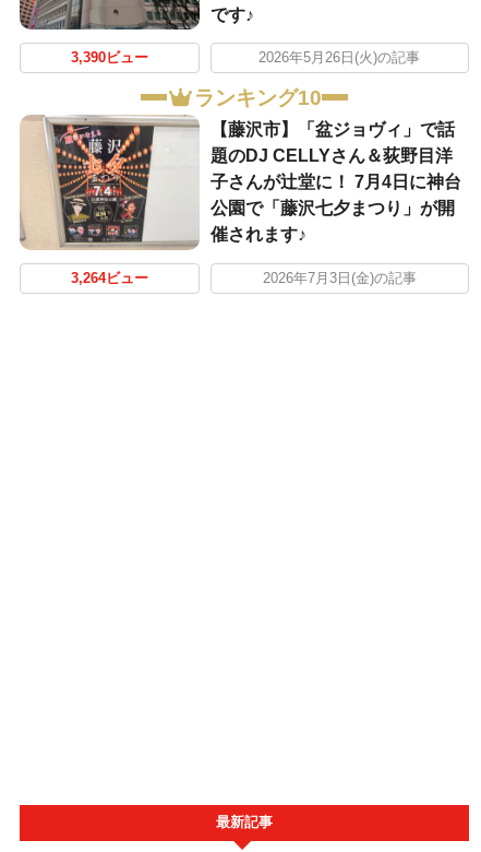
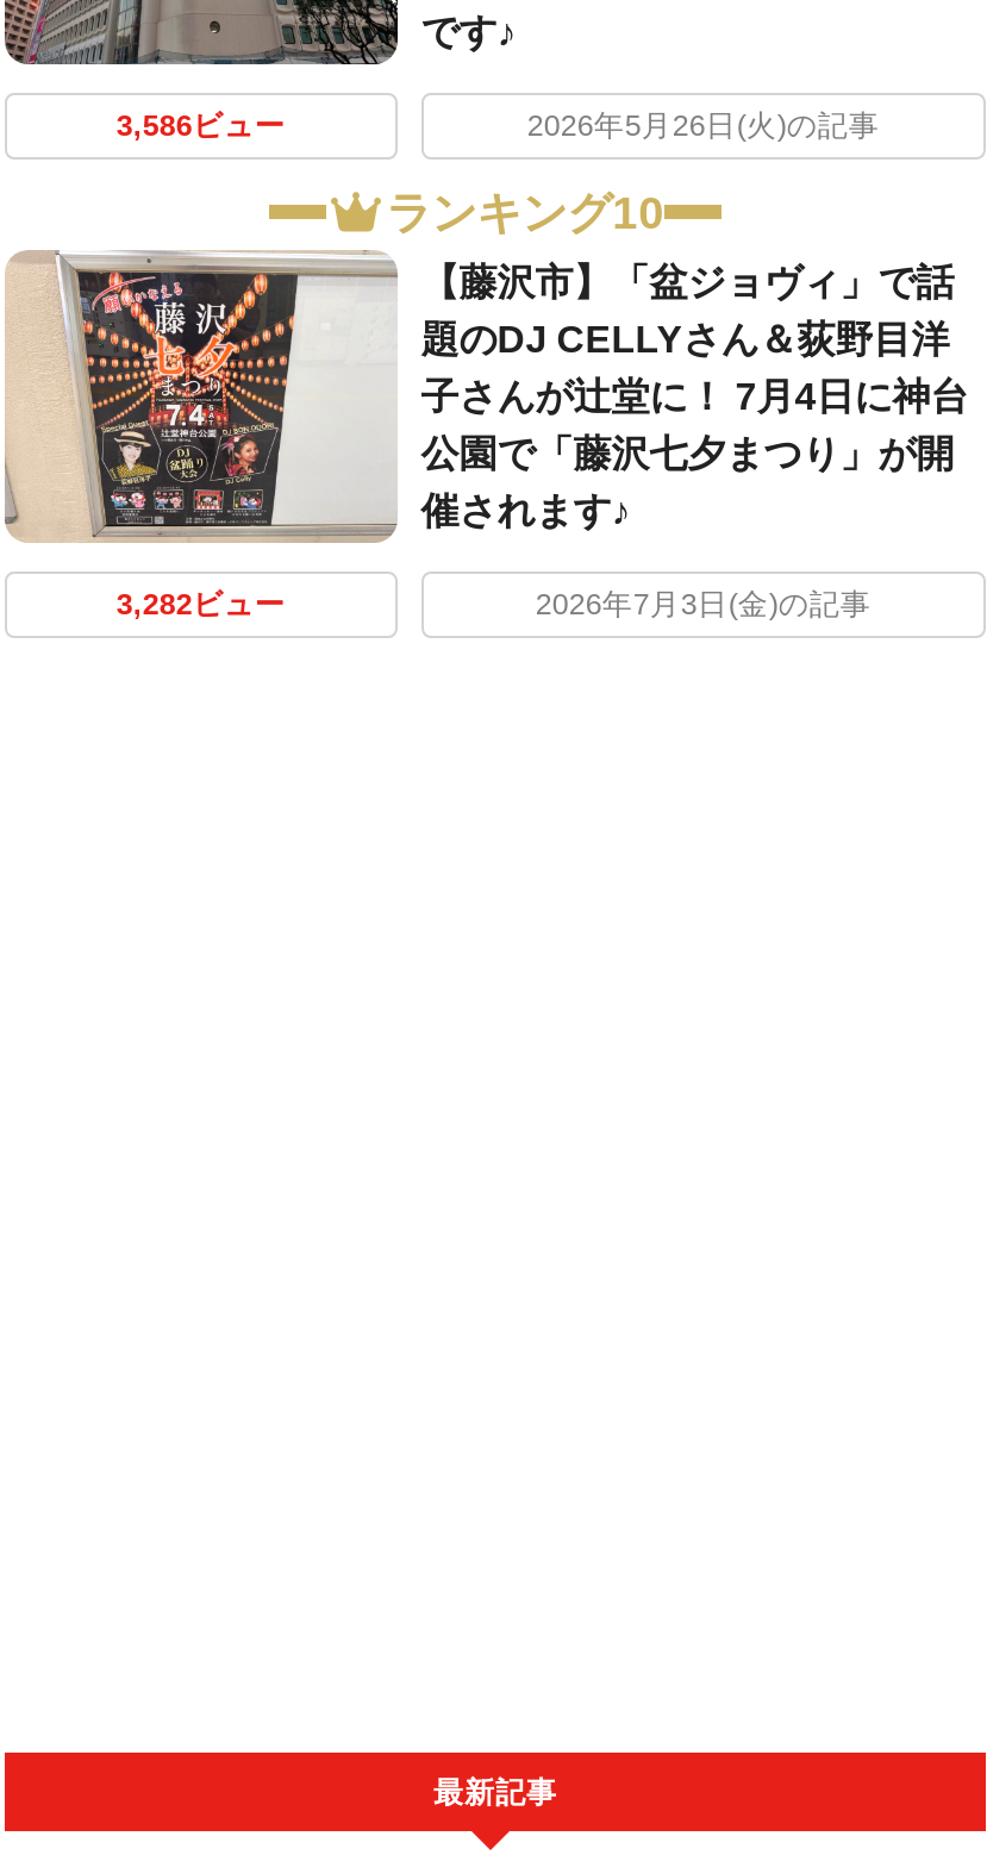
[71,51,148,66] 3,390ビュー -> [116,110,285,144] 3,586ビュー
[71,271,148,286] 3,264ビュー -> [116,589,285,622] 3,282ビュー

